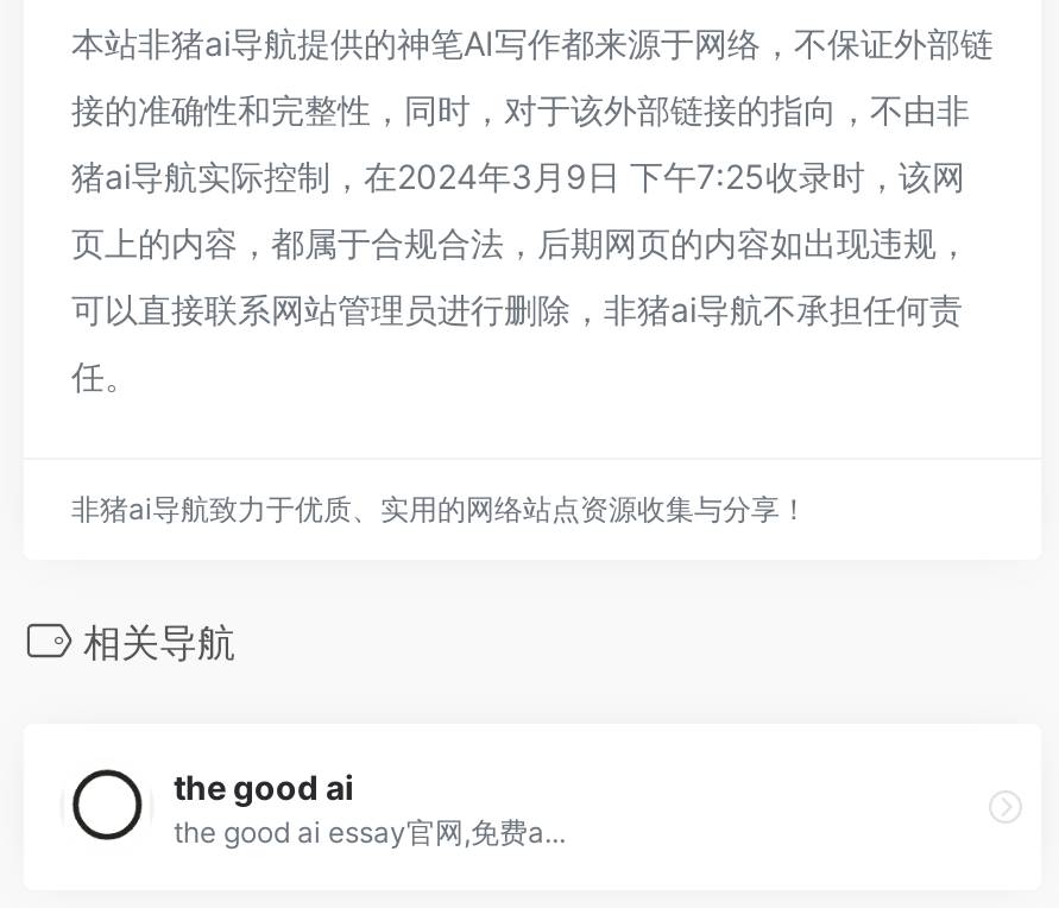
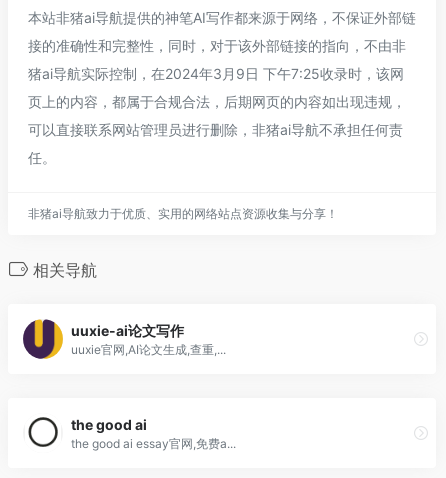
none -> [22,318,226,360] [image] | uuxie-ai论文写作 | uuxie官网,AI论文生成,查重,...

